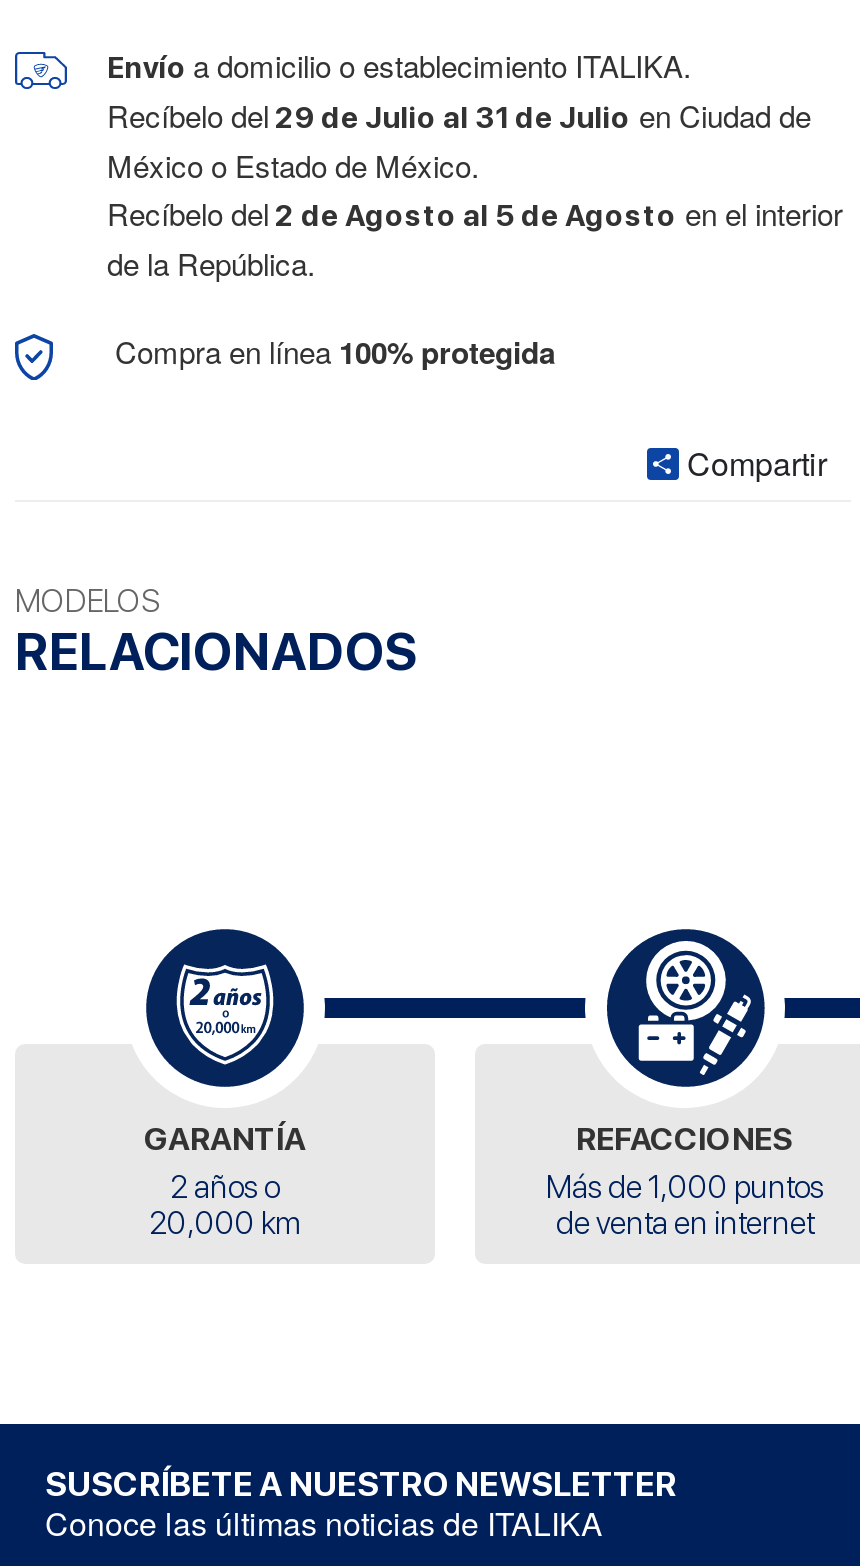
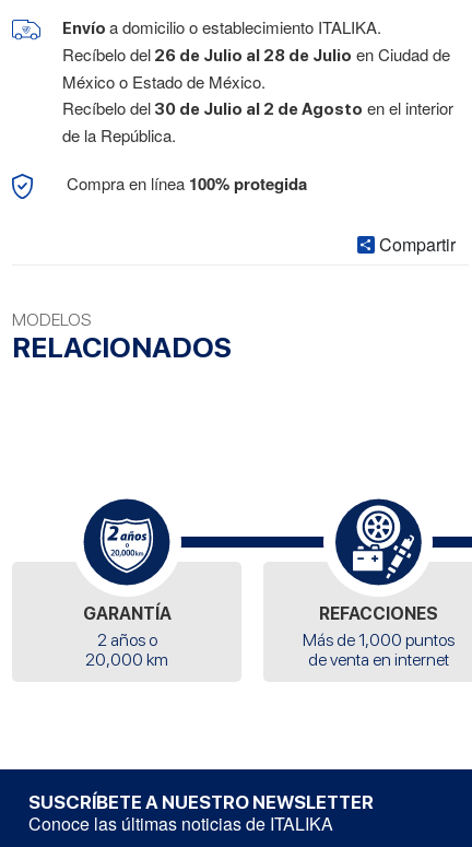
[107,95,811,137] Recíbelo del 29 de Julio al 31 de Julio en Ciudad de -> [62,43,450,66] Recíbelo del 26 de Julio al 28 de Julio en Ciudad de
[107,193,843,235] Recíbelo del 2 de Agosto al 5 de Agosto en el interior -> [62,97,453,120] Recíbelo del 30 de Julio al 2 de Agosto en el interior

